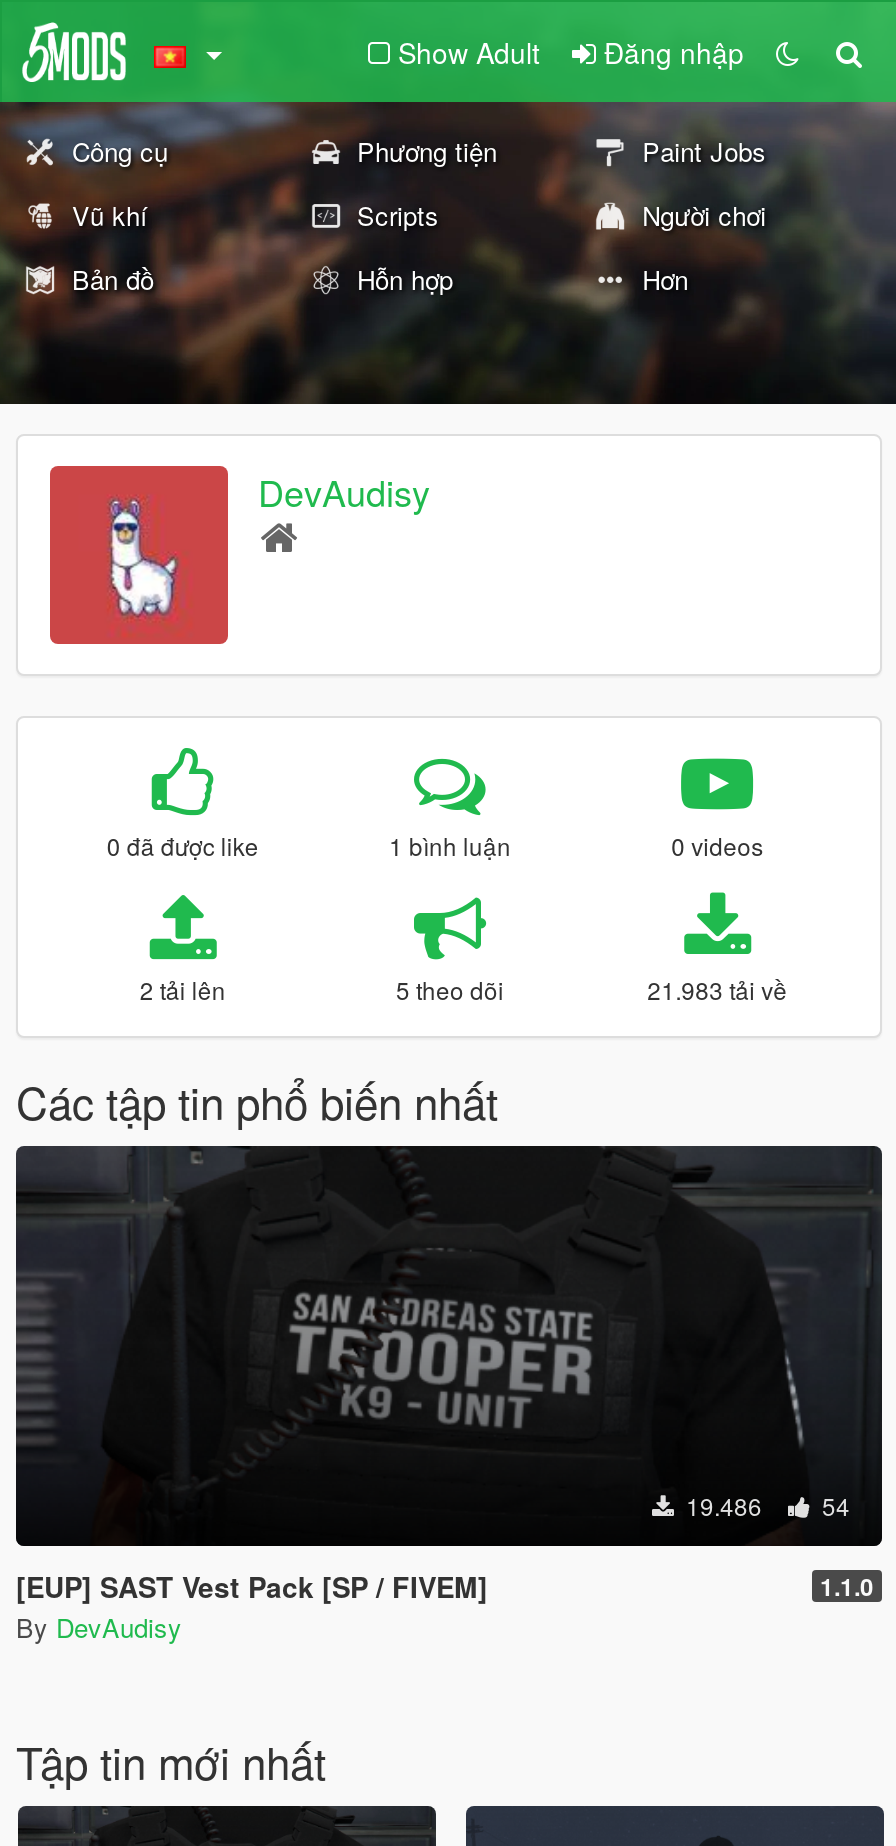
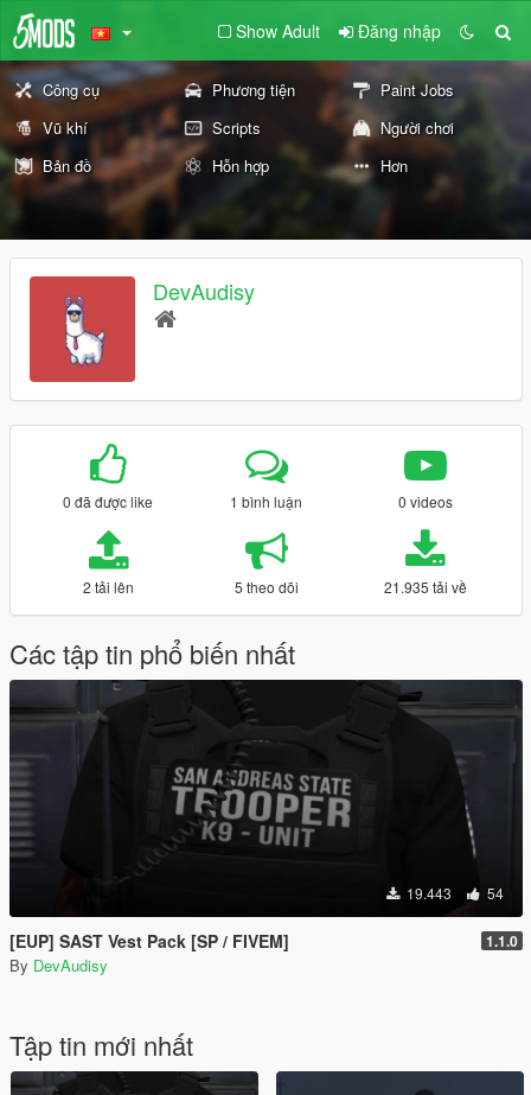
[647,972,787,1006] 21.983 tải về -> [384,577,467,597] 21.935 tải về
[680,1488,850,1522] 19.486 54 -> [403,883,504,903] 19.443 54

